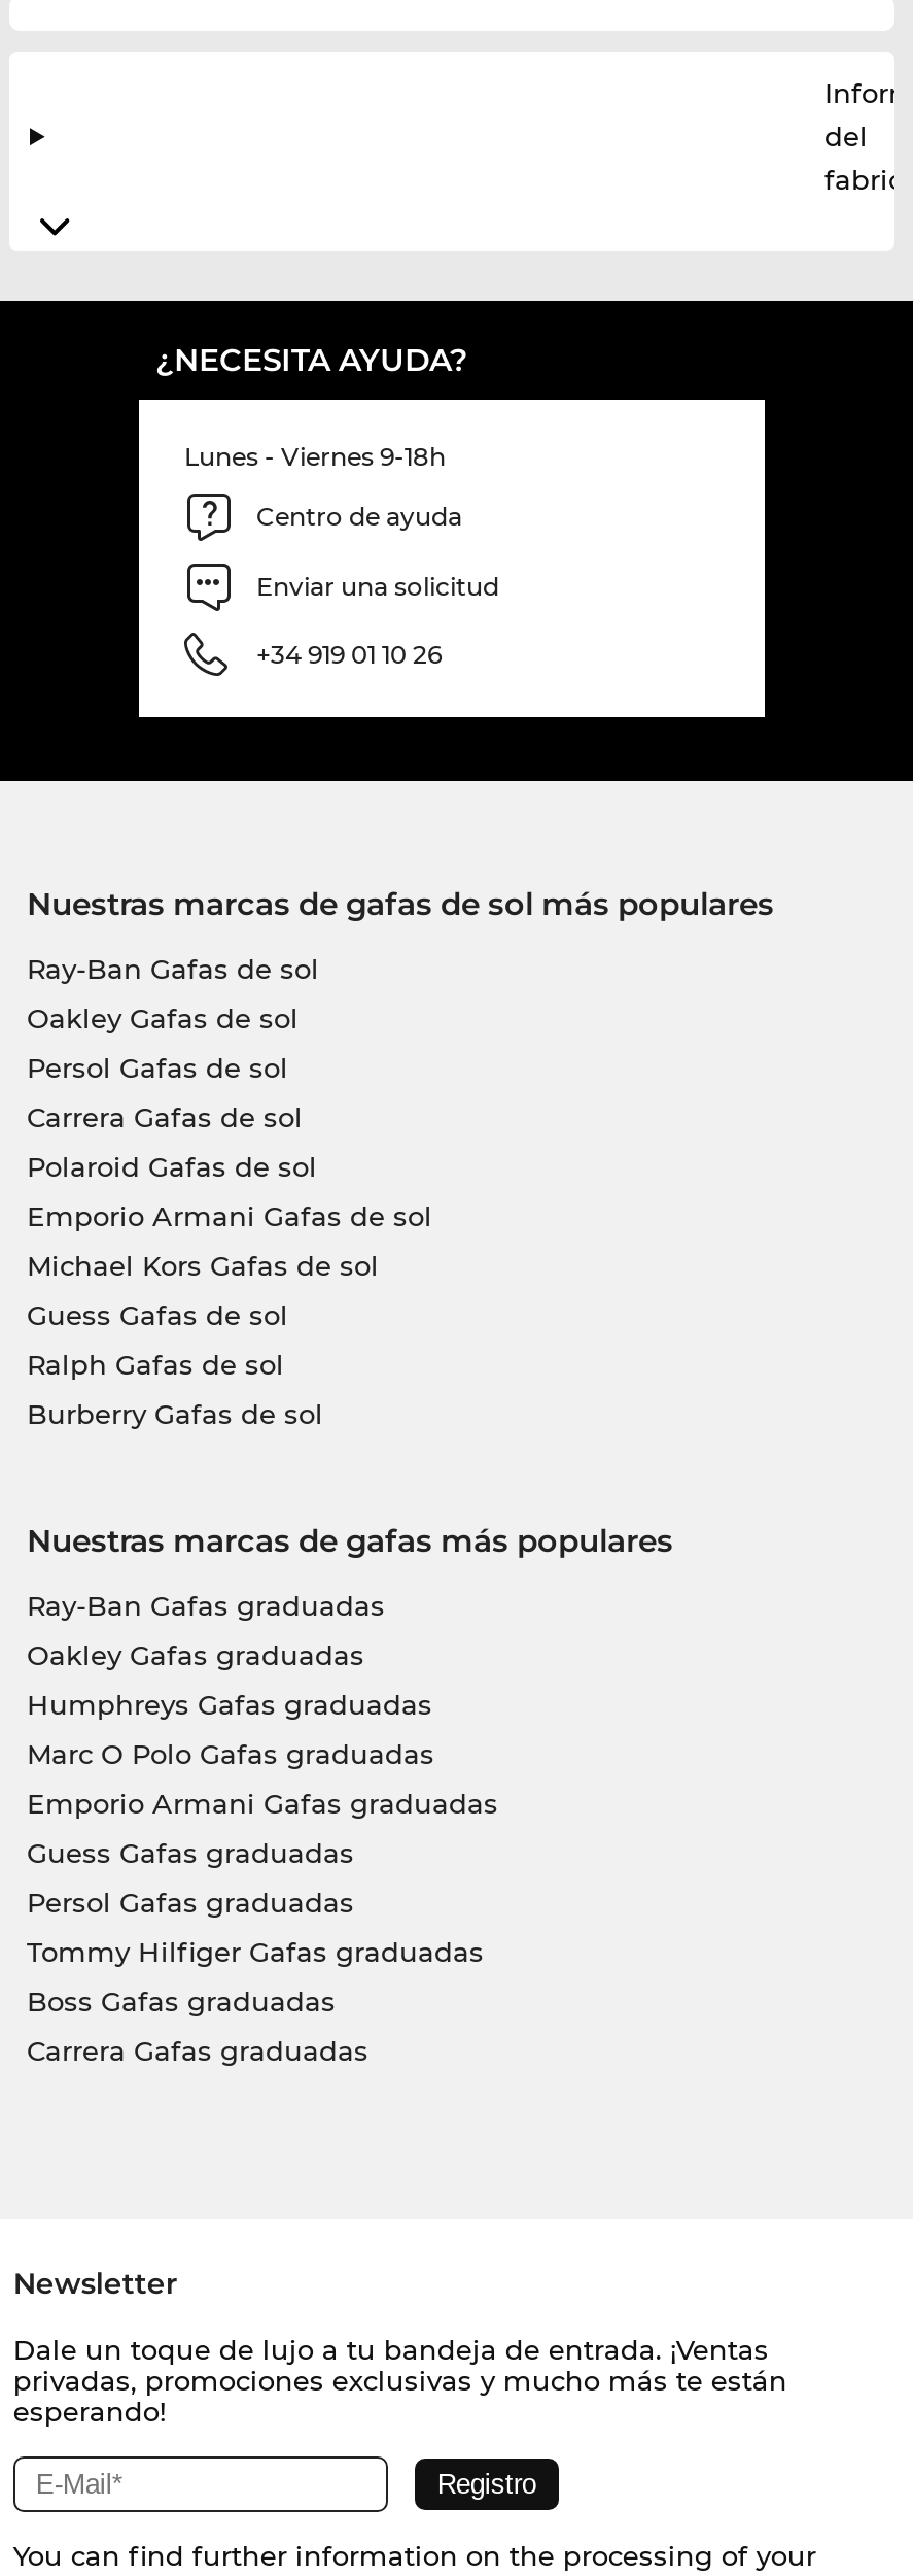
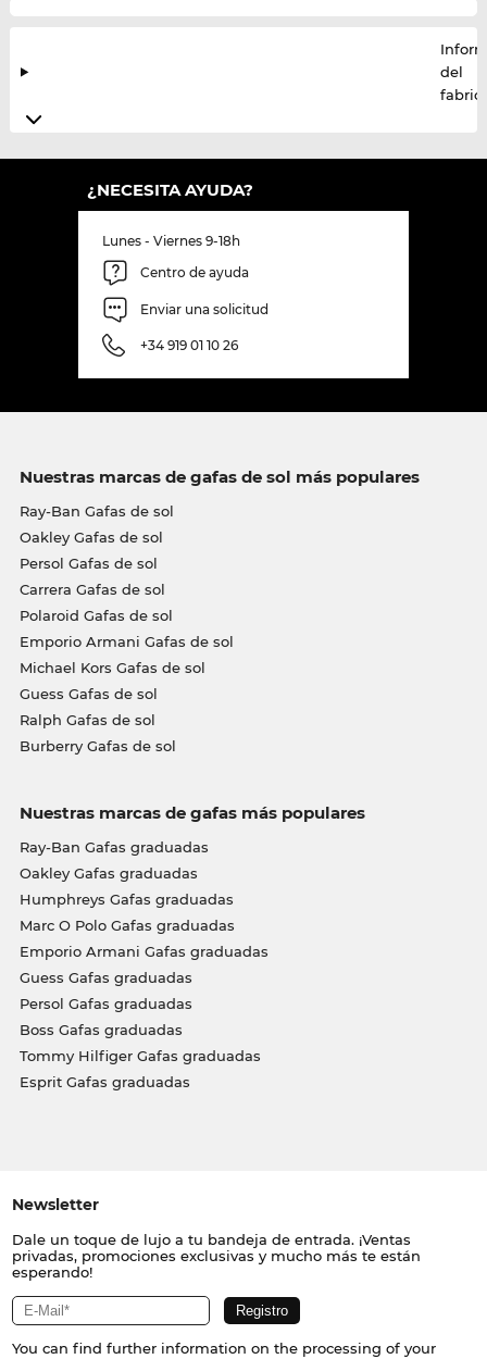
moved [27,1935,484,1968] -> [19,1047,260,1064]: Tommy Hilfiger Gafas graduadas
moved [27,1984,336,2017] -> [19,1021,182,1038]: Boss Gafas graduadas
[27,2034,368,2067] Carrera Gafas graduadas -> [19,1073,190,1090] Esprit Gafas graduadas

